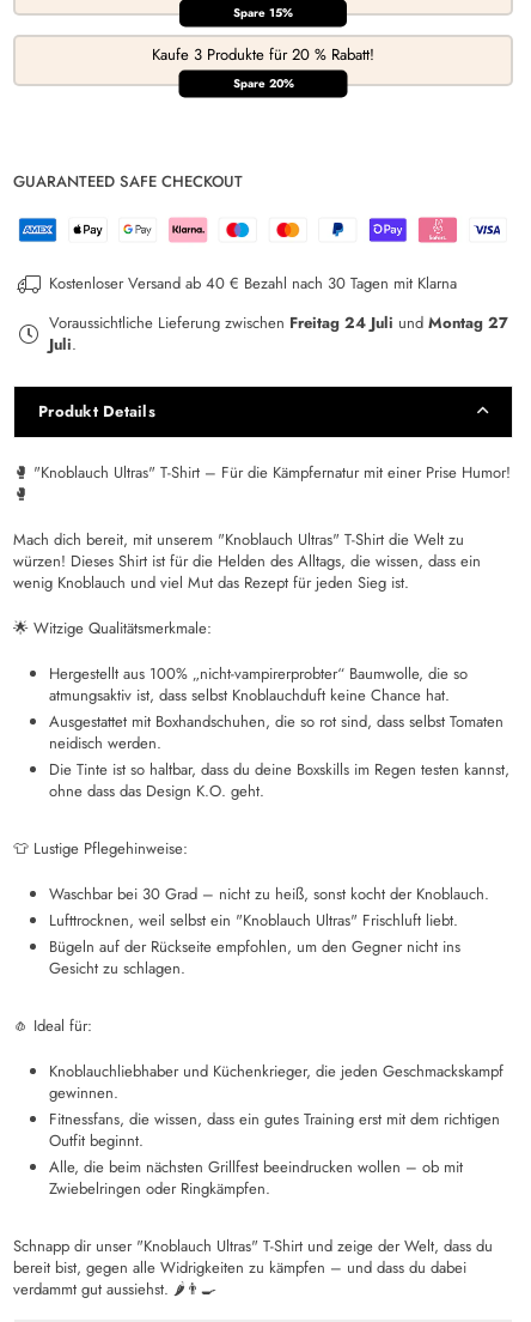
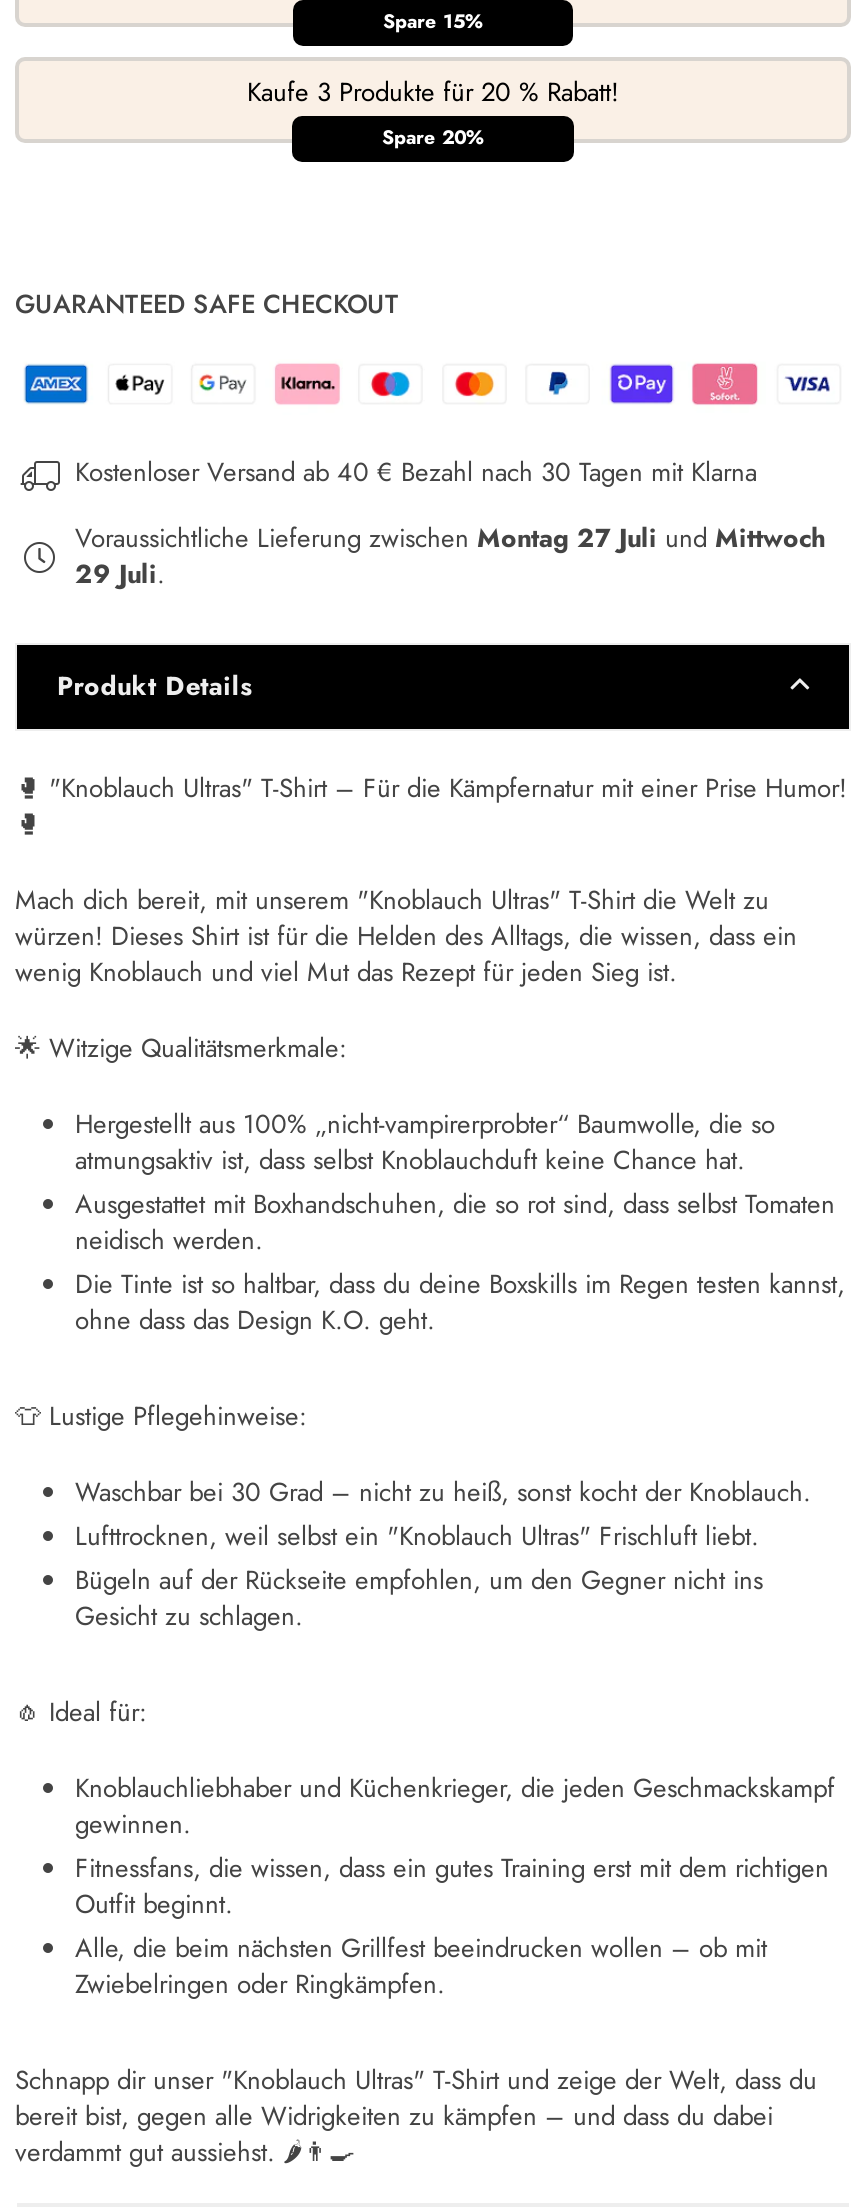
[49,311,508,355] Voraussichtliche Lieferung zwischen Freitag 24 Juli und Montag 27 | Juli. -> [75,519,825,593] Voraussichtliche Lieferung zwischen Montag 27 Juli und Mittwoch | 29 Juli.

